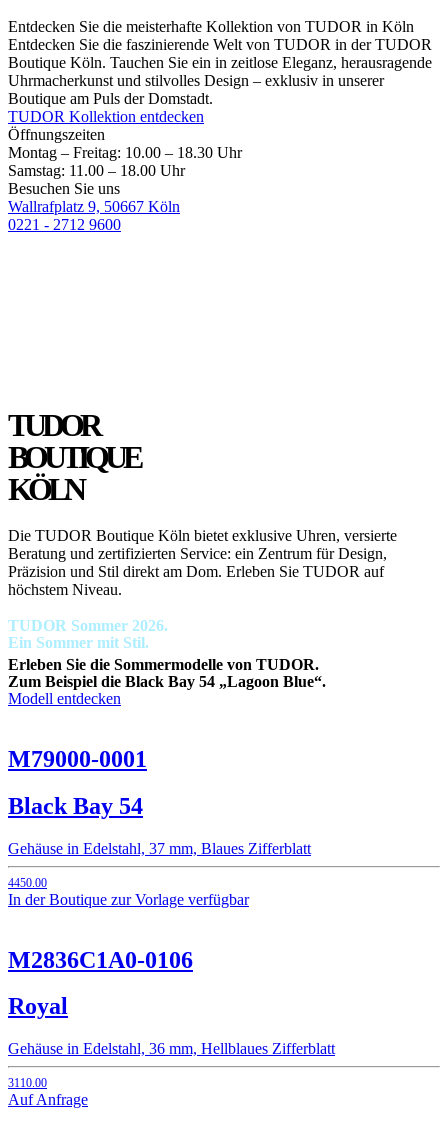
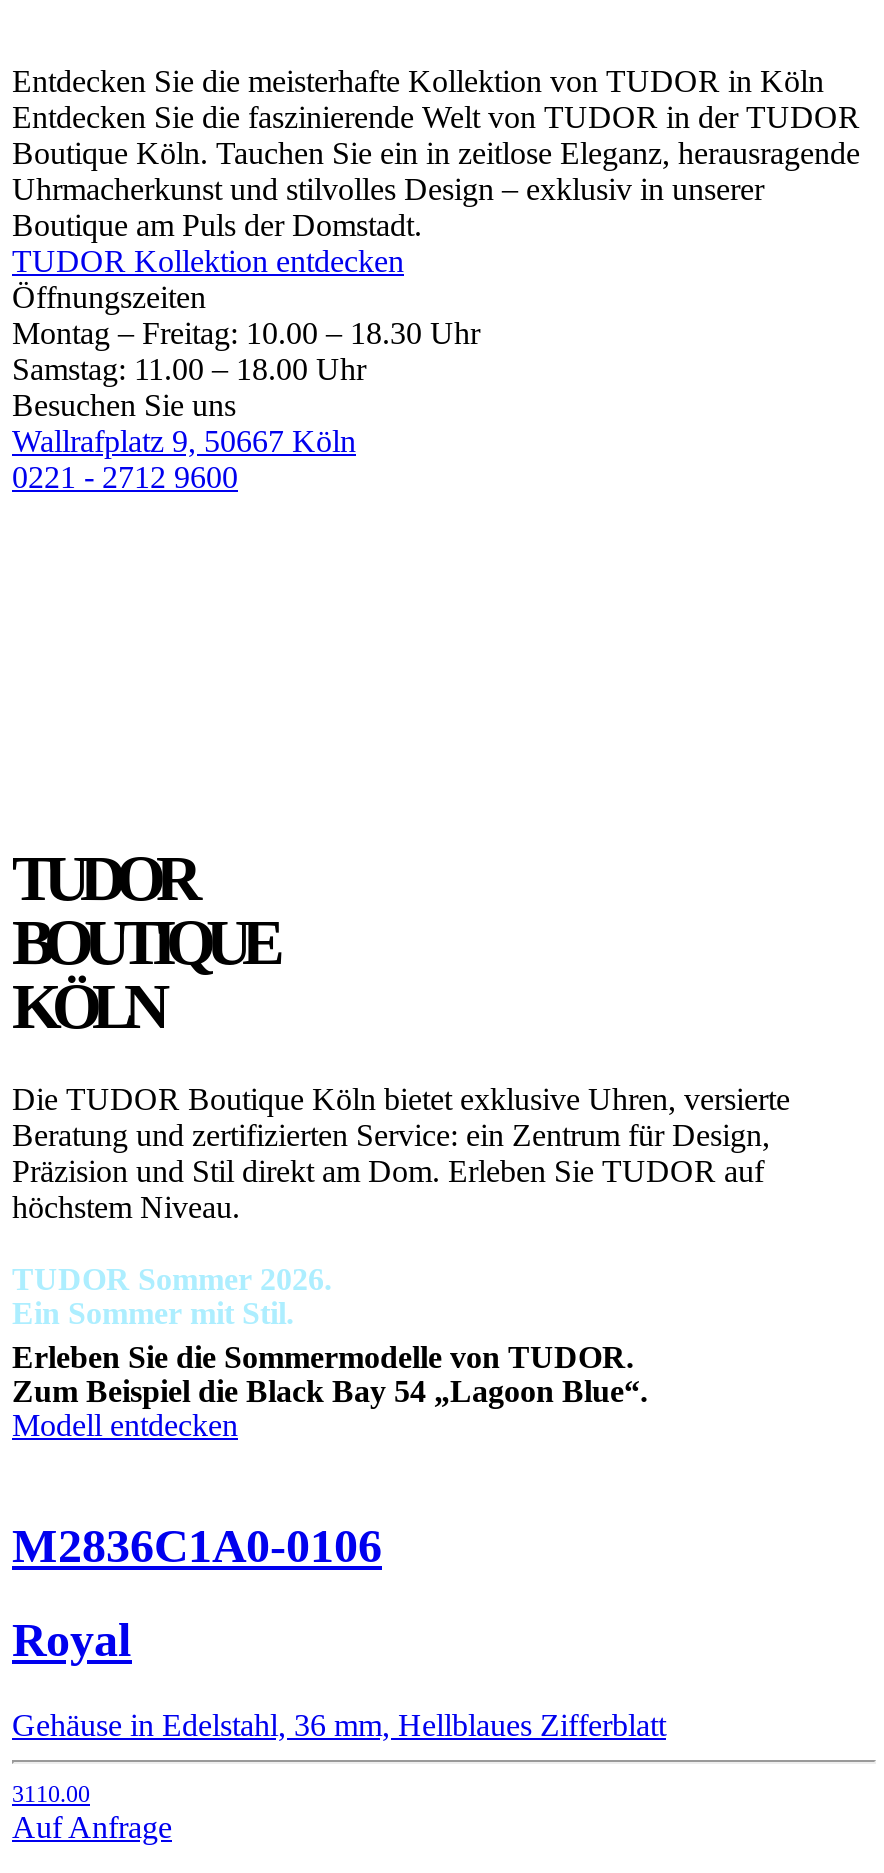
[8,746,311,908] M79000-0001 | Black Bay 54 | Gehäuse in Edelstahl, 37 mm, Blaues Zifferblatt | 4450.00 | In der Boutique zur Vorlage verfügbar -> none

